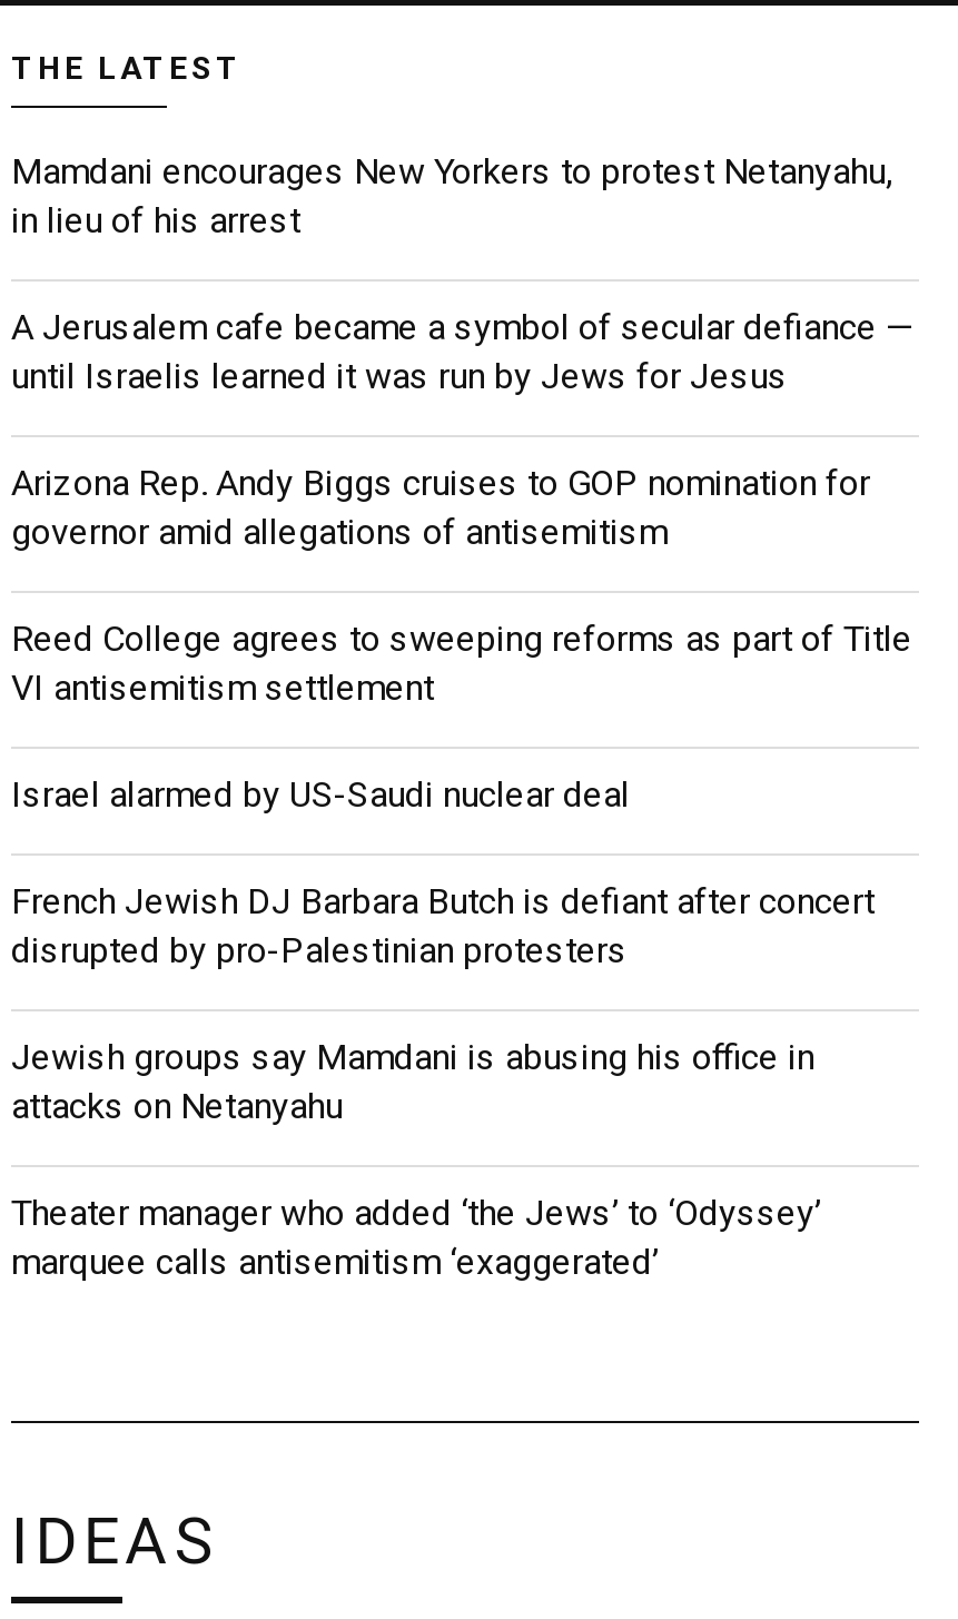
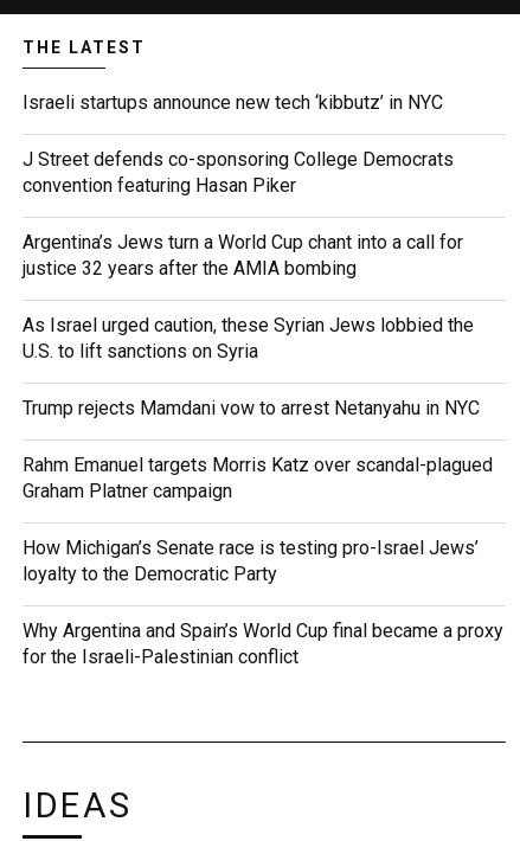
[11,150,892,241] Mamdani encourages New Yorkers to protest Netanyahu, | in lieu of his arrest -> [23,91,443,114] Israeli startups announce new tech ‘kibbutz’ in NYC
[11,306,912,397] A Jerusalem cafe became a symbol of secular defiance — | until Israelis learned it was run by Jews for Jesus -> [23,148,454,197] J Street defends co-sponsoring College Democrats | convention featuring Hasan Piker
[11,462,870,553] Arizona Rep. Andy Biggs cruises to GOP nomination for | governor amid allegations of antisemitism -> [23,231,463,280] Argentina’s Jews turn a World Cup chant into a call for | justice 32 years after the AMIA bombing
[11,618,912,709] Reed College agrees to sweeping reforms as part of Title | VI antisemitism settlement -> [23,314,474,362] As Israel urged caution, these Syrian Jews lobbied the | U.S. to lift sanctions on Syria
[11,773,630,816] Israel alarmed by US-Saudi nuclear deal -> [23,397,480,419] Trump rejects Mamdani vow to arrest Netanyahu in NYC
[11,880,875,971] French Jewish DJ Barbara Butch is defiant after concert | disrupted by pro-Palestinian protesters -> [23,454,493,502] Rahm Emanuel targets Morris Katz over scandal-plagued | Graham Platner campaign
[11,1036,814,1127] Jewish groups say Mamdani is abusing his office in | attacks on Netanyahu -> [23,537,479,585] How Michigan’s Senate race is testing pro-Israel Jews’ | loyalty to the Democratic Party
[11,1192,821,1283] Theater manager who added ‘the Jews’ to ‘Odyssey’ | marquee calls antisemitism ‘exaggerated’ -> [23,619,503,668] Why Argentina and Spain’s World Cup final became a proxy | for the Israeli-Palestinian conflict

